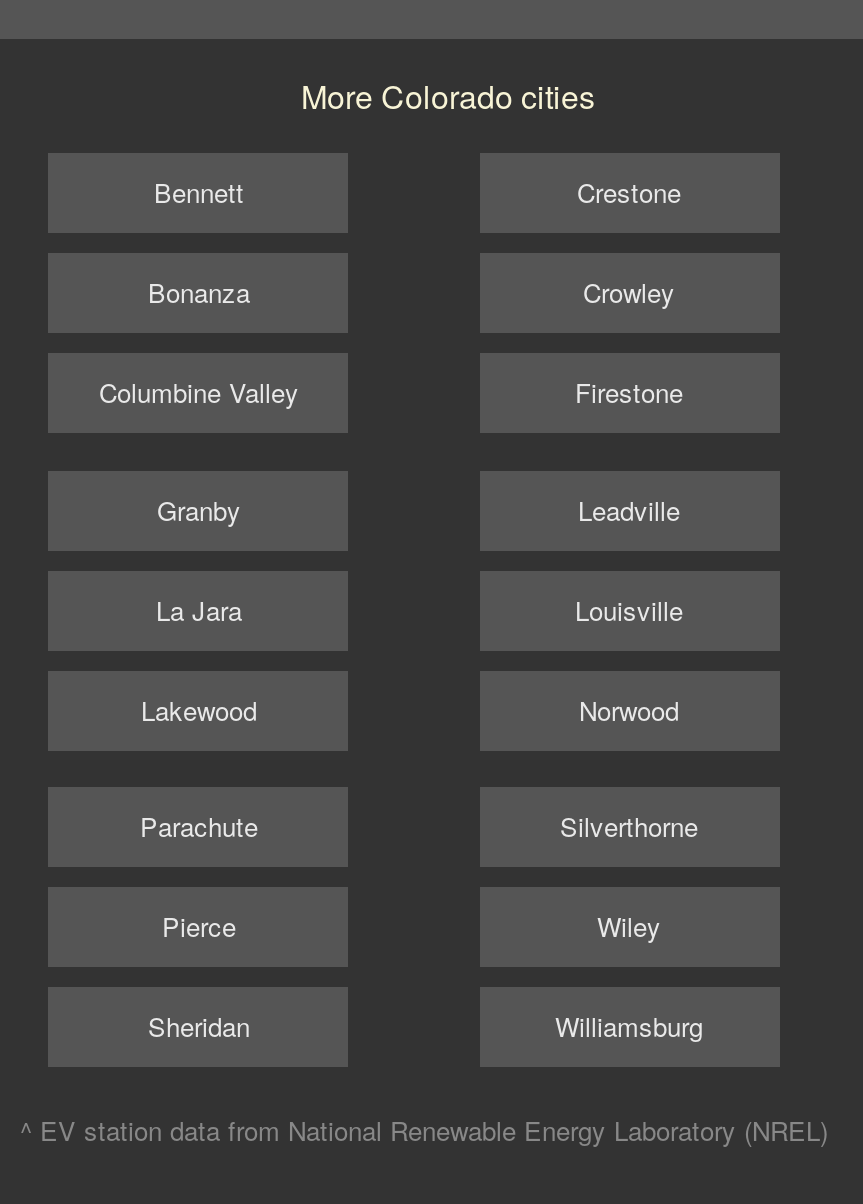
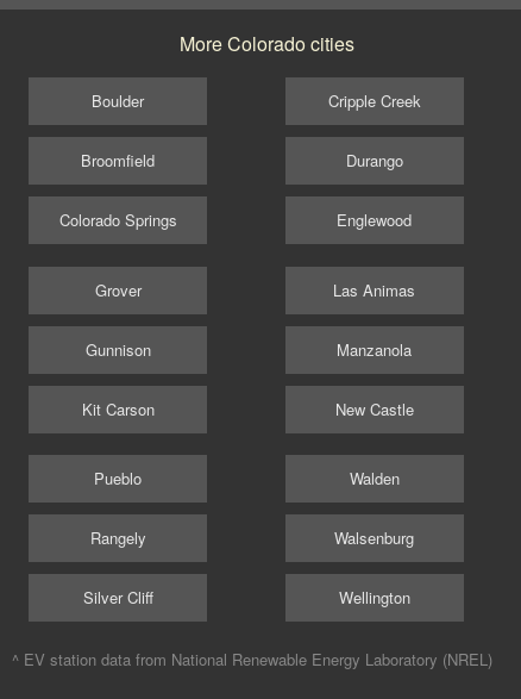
[154,172,244,210] Bennett -> [92,89,145,111] Boulder
[577,172,681,210] Crestone -> [328,89,420,111] Cripple Creek
[148,272,250,310] Bonanza -> [81,148,155,171] Broomfield
[583,272,675,310] Crowley -> [346,148,403,171] Durango
[99,372,299,410] Columbine Valley -> [59,208,177,231] Colorado Springs
[575,372,683,410] Firestone -> [337,208,412,231] Englewood
[157,490,241,528] Granby -> [95,278,142,301] Grover
[578,490,680,528] Leadville -> [333,278,415,301] Las Animas
[156,590,242,628] La Jara -> [86,338,151,360] Gunnison
[575,590,683,628] Louisville -> [337,338,412,360] Manzanola
[141,690,257,728] Lakewood -> [82,397,155,420] Kit Carson
[579,690,679,728] Norwood -> [335,397,413,420] New Castle
[140,808,258,846] Parachute -> [95,467,142,490] Pueblo
[560,808,698,846] Silverthorne -> [349,467,399,490] Walden
[162,908,236,946] Pierce -> [90,527,146,550] Rangely
[597,908,661,946] Wiley -> [334,527,414,550] Walsenburg
[148,1008,250,1046] Sheridan -> [83,586,153,609] Silver Cliff
[555,1008,703,1046] Williamsburg -> [338,586,410,609] Wellington

